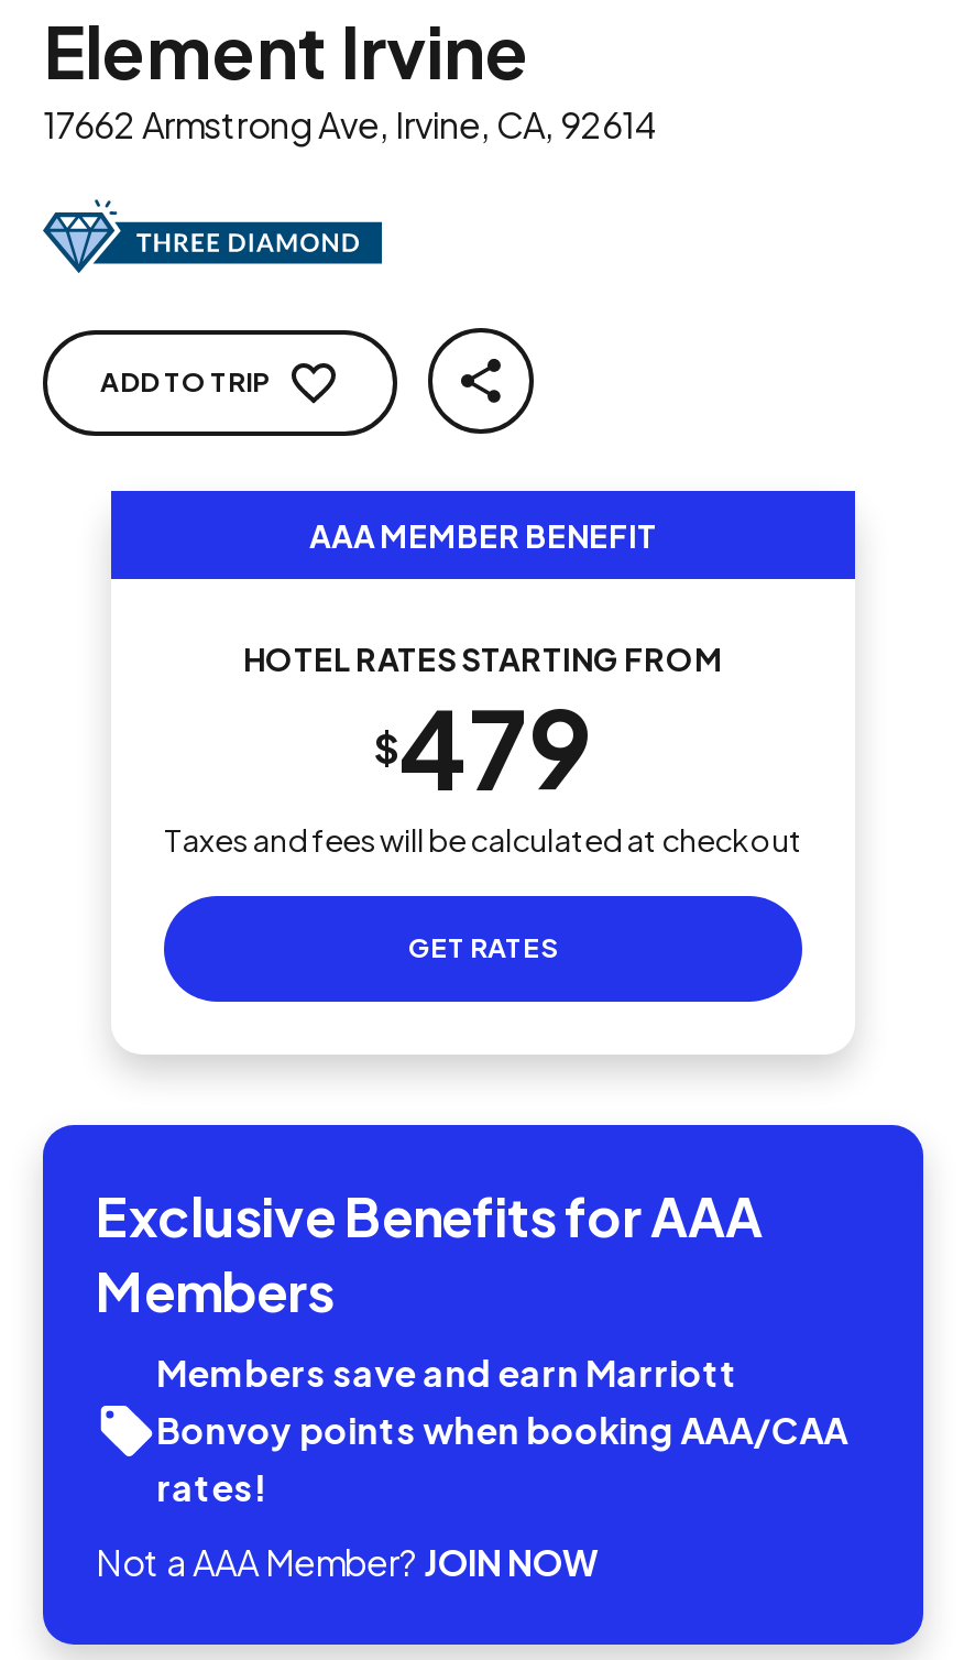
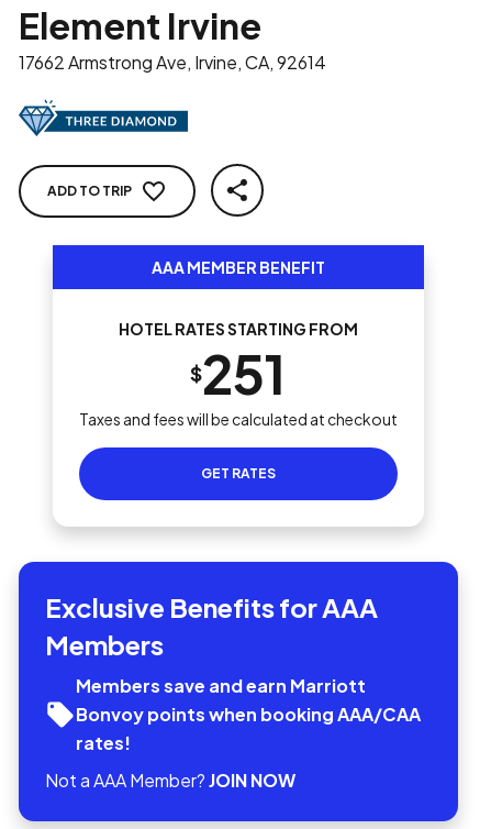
[374,680,592,815] $479 -> [191,340,286,407] $251

